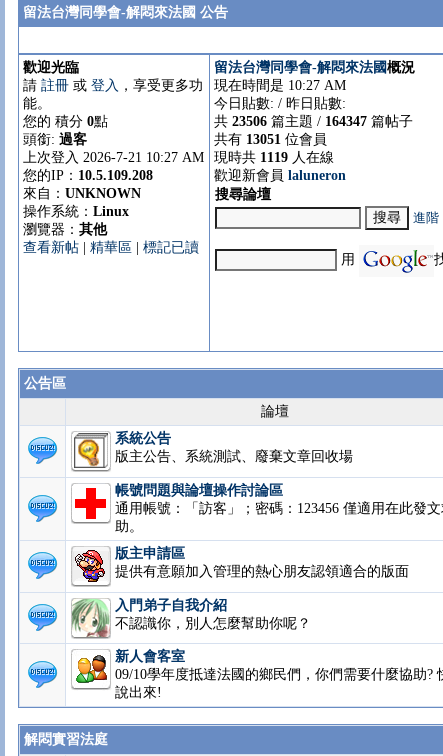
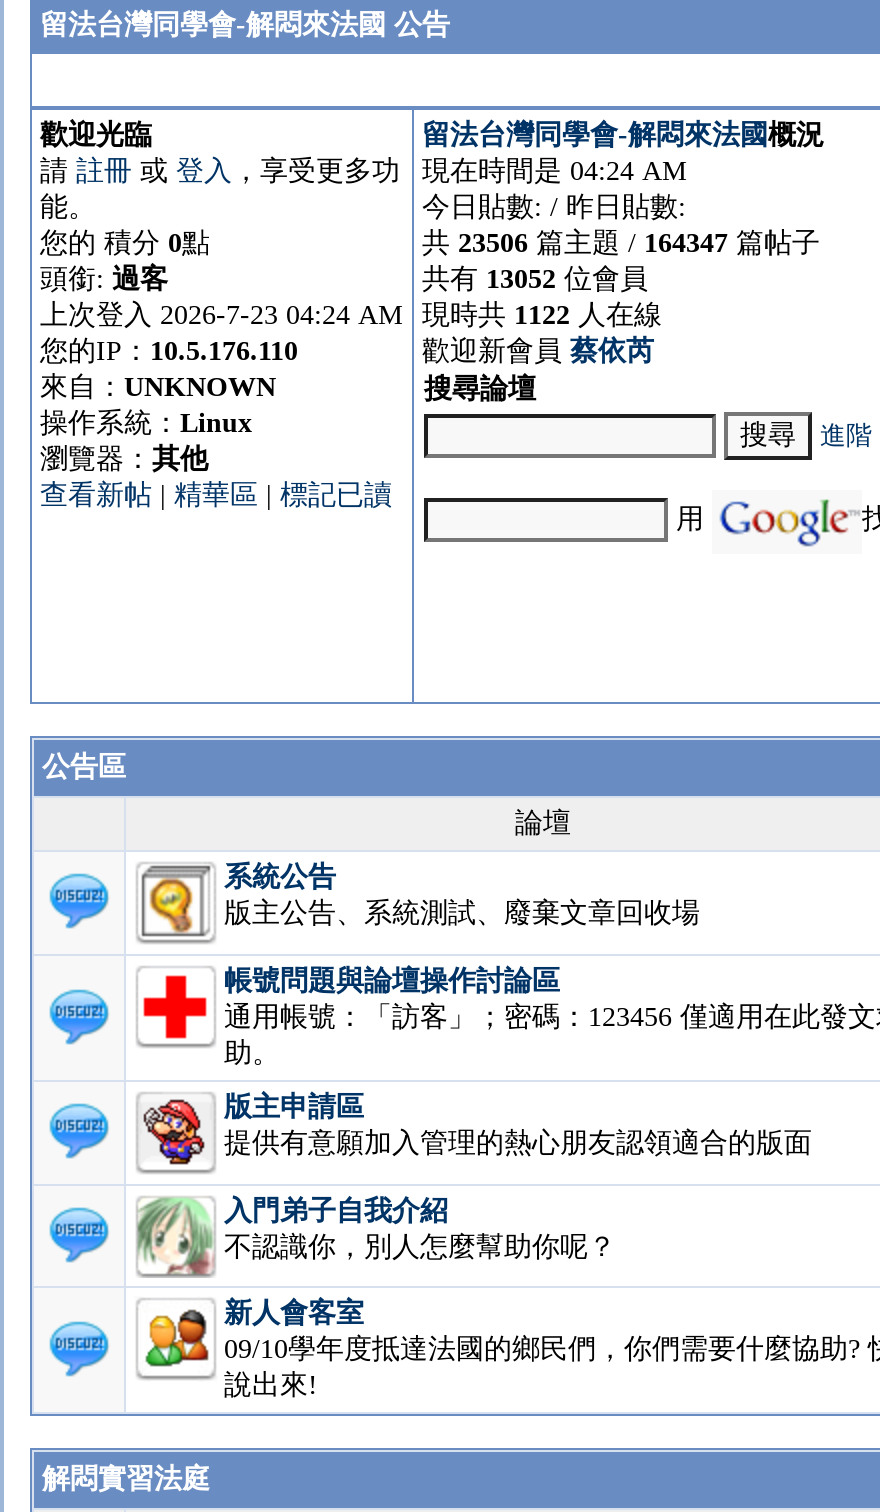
[214,78,346,93] 現在時間是 10:27 AM -> [422,156,686,186] 現在時間是 04:24 AM
[214,132,346,183] 共有13051位會員 | 現時共1119人在線 | 歡迎新會員laluneron -> [422,264,662,366] 共有13052位會員 | 現時共1122人在線 | 歡迎新會員蔡依芮
[23,150,204,165] 上次登入 2026-7-21 10:27 AM -> [40,300,402,330] 上次登入 2026-7-23 04:24 AM
[23,168,153,183] 您的IP：10.5.109.208 -> [40,336,298,366] 您的IP：10.5.176.110

